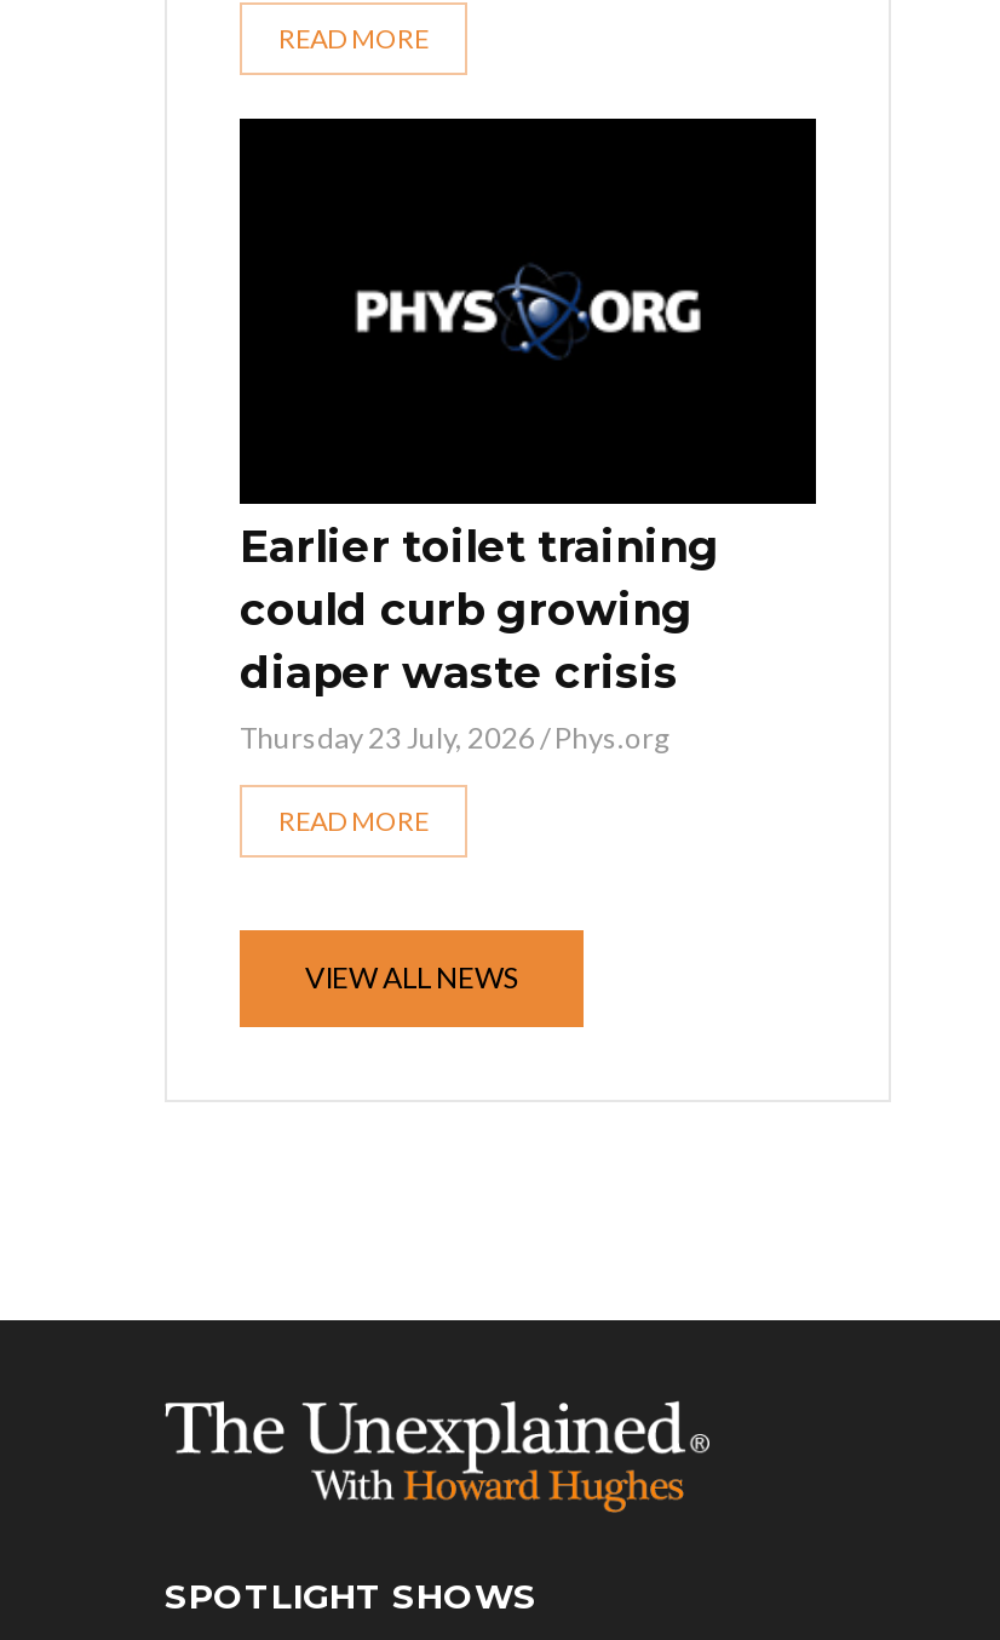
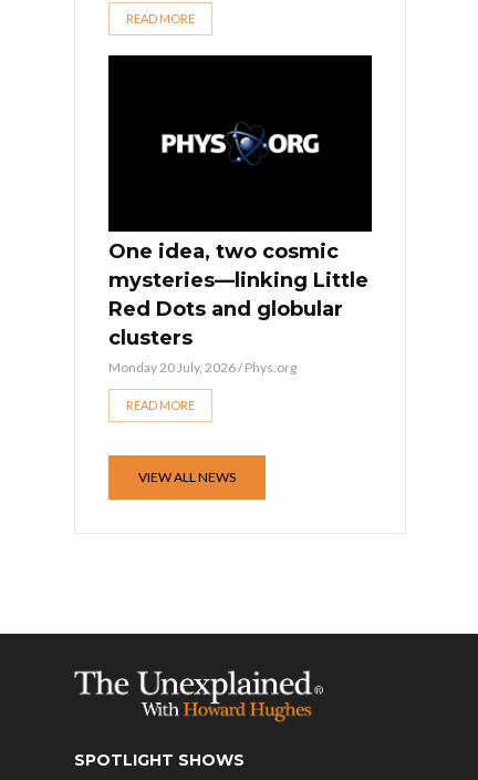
[240,521,719,756] Earlier toilet training | could curb growing | diaper waste crisis | Thursday 23 July, 2026/Phys.org -> [108,239,368,376] One idea, two cosmic | mysteries—linking Little | Red Dots and globular | clusters | Monday 20 July, 2026/ Phys.org

